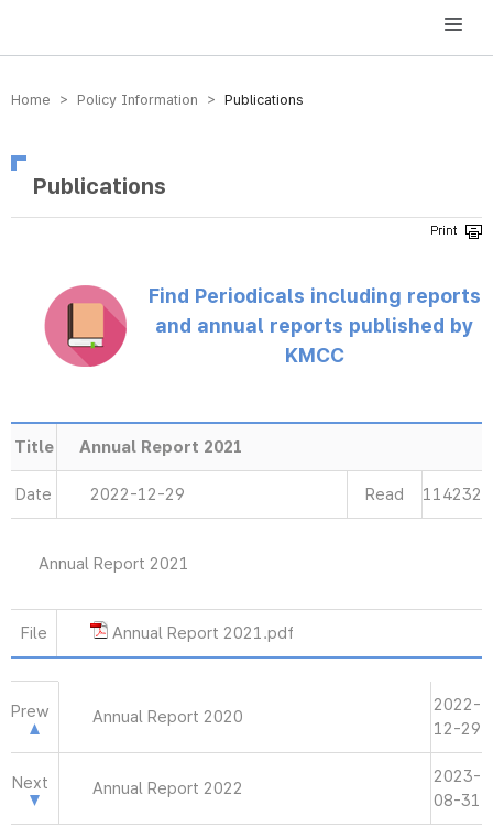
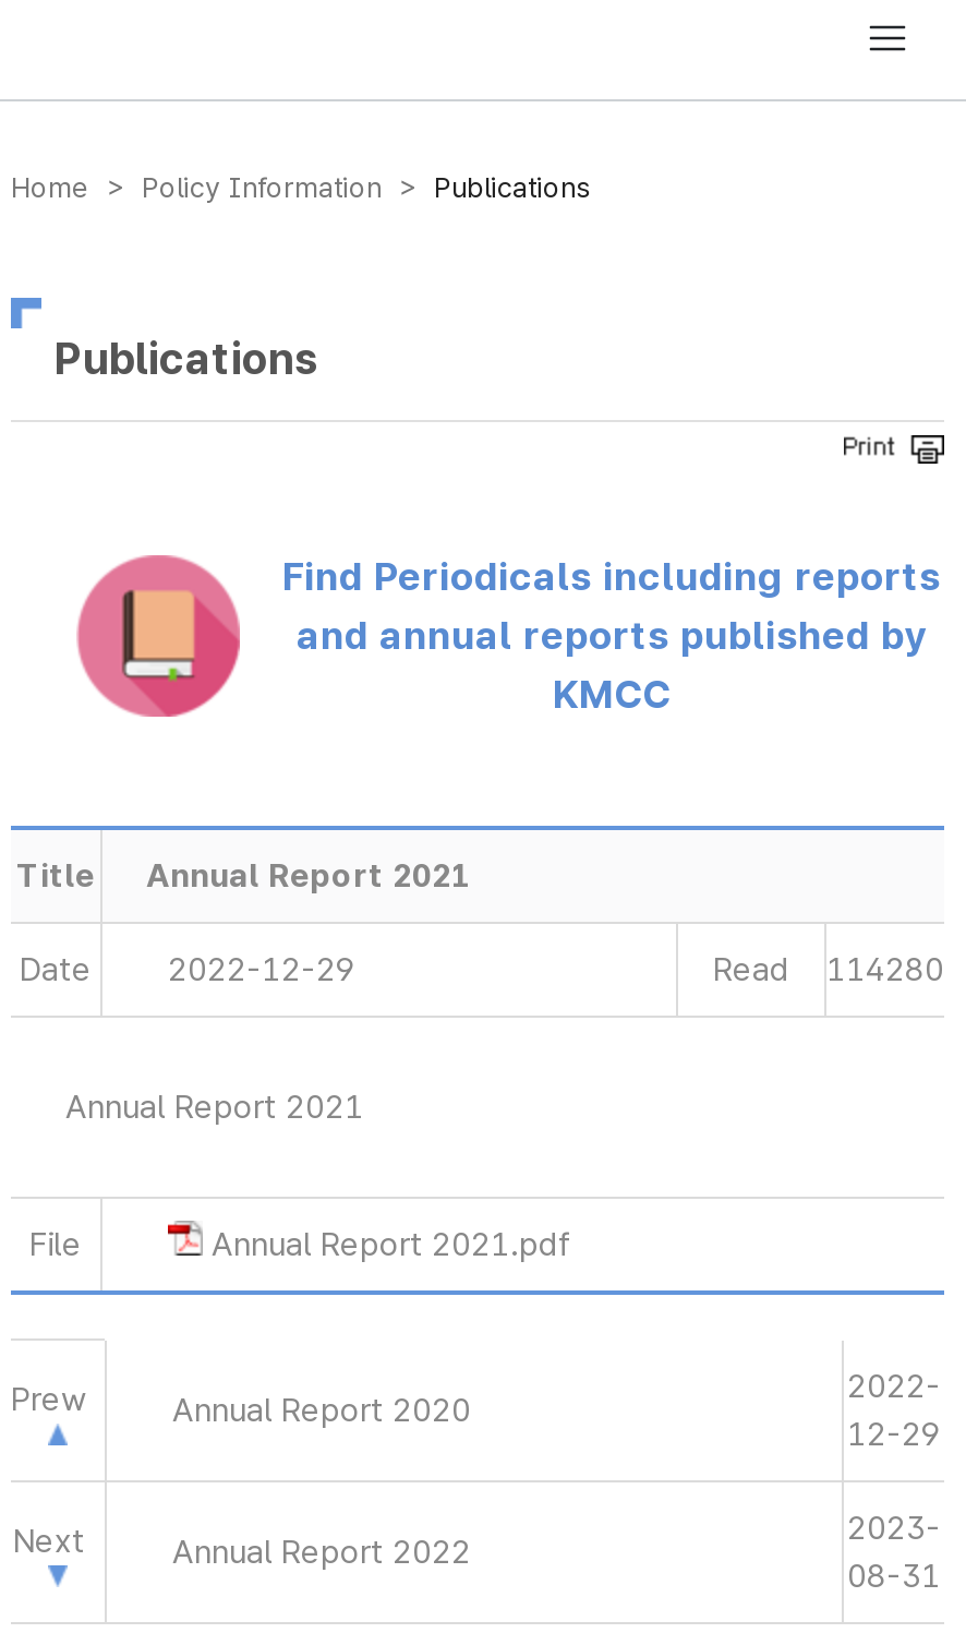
[365,485,482,504] Read 114232 -> [713,950,944,989] Read 114280

